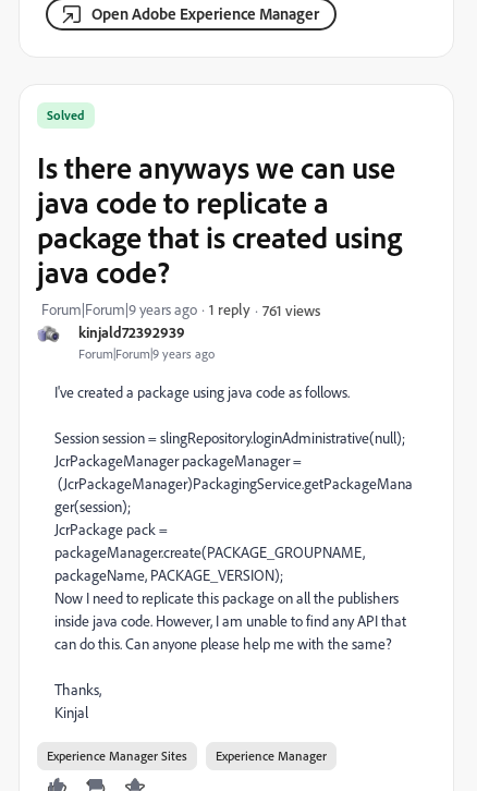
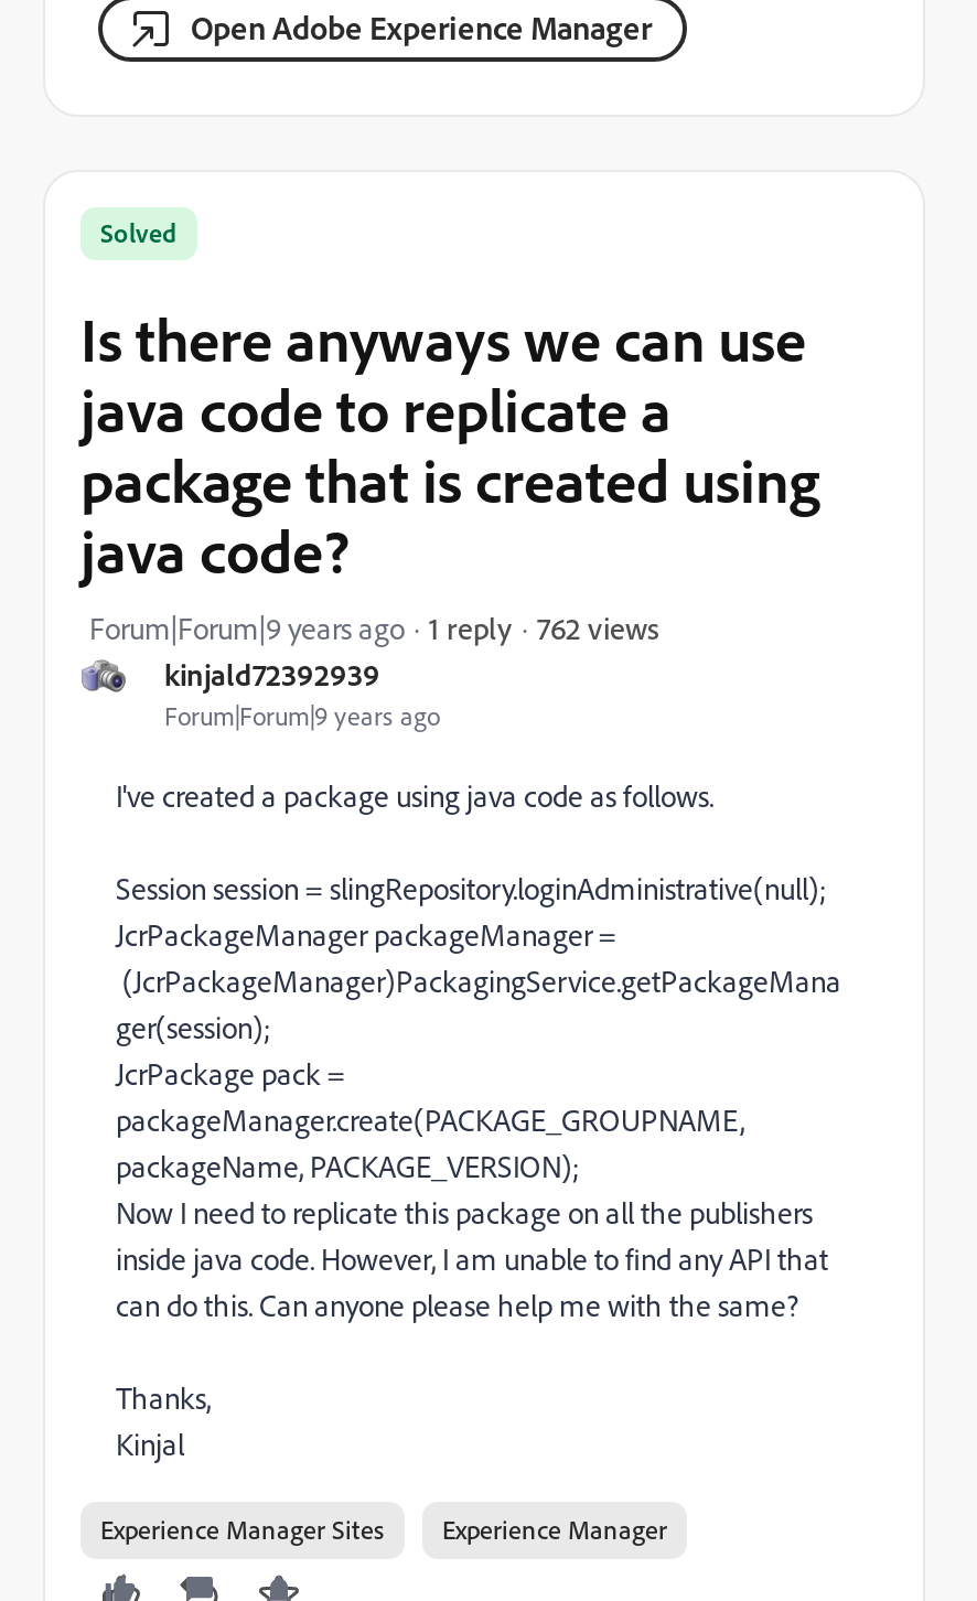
[262,300,320,319] 761 views -> [537,608,658,645] 762 views

